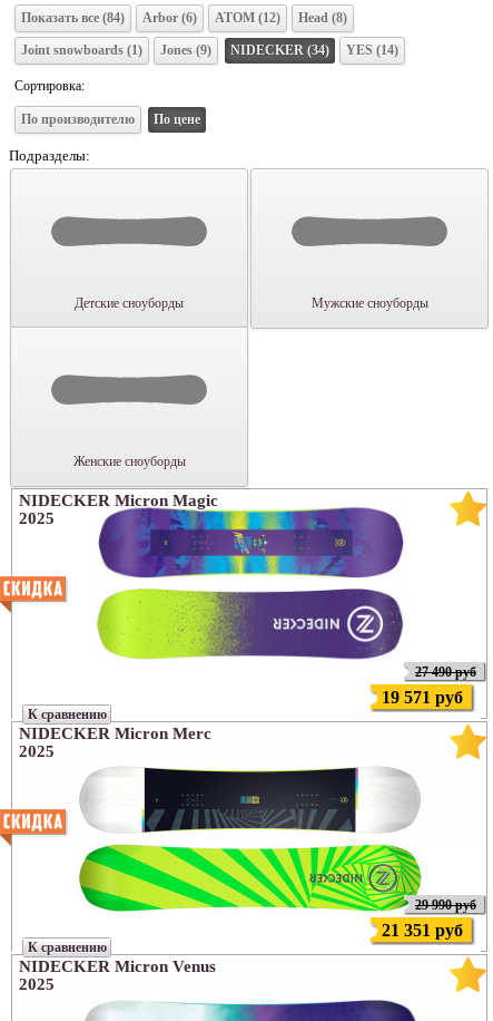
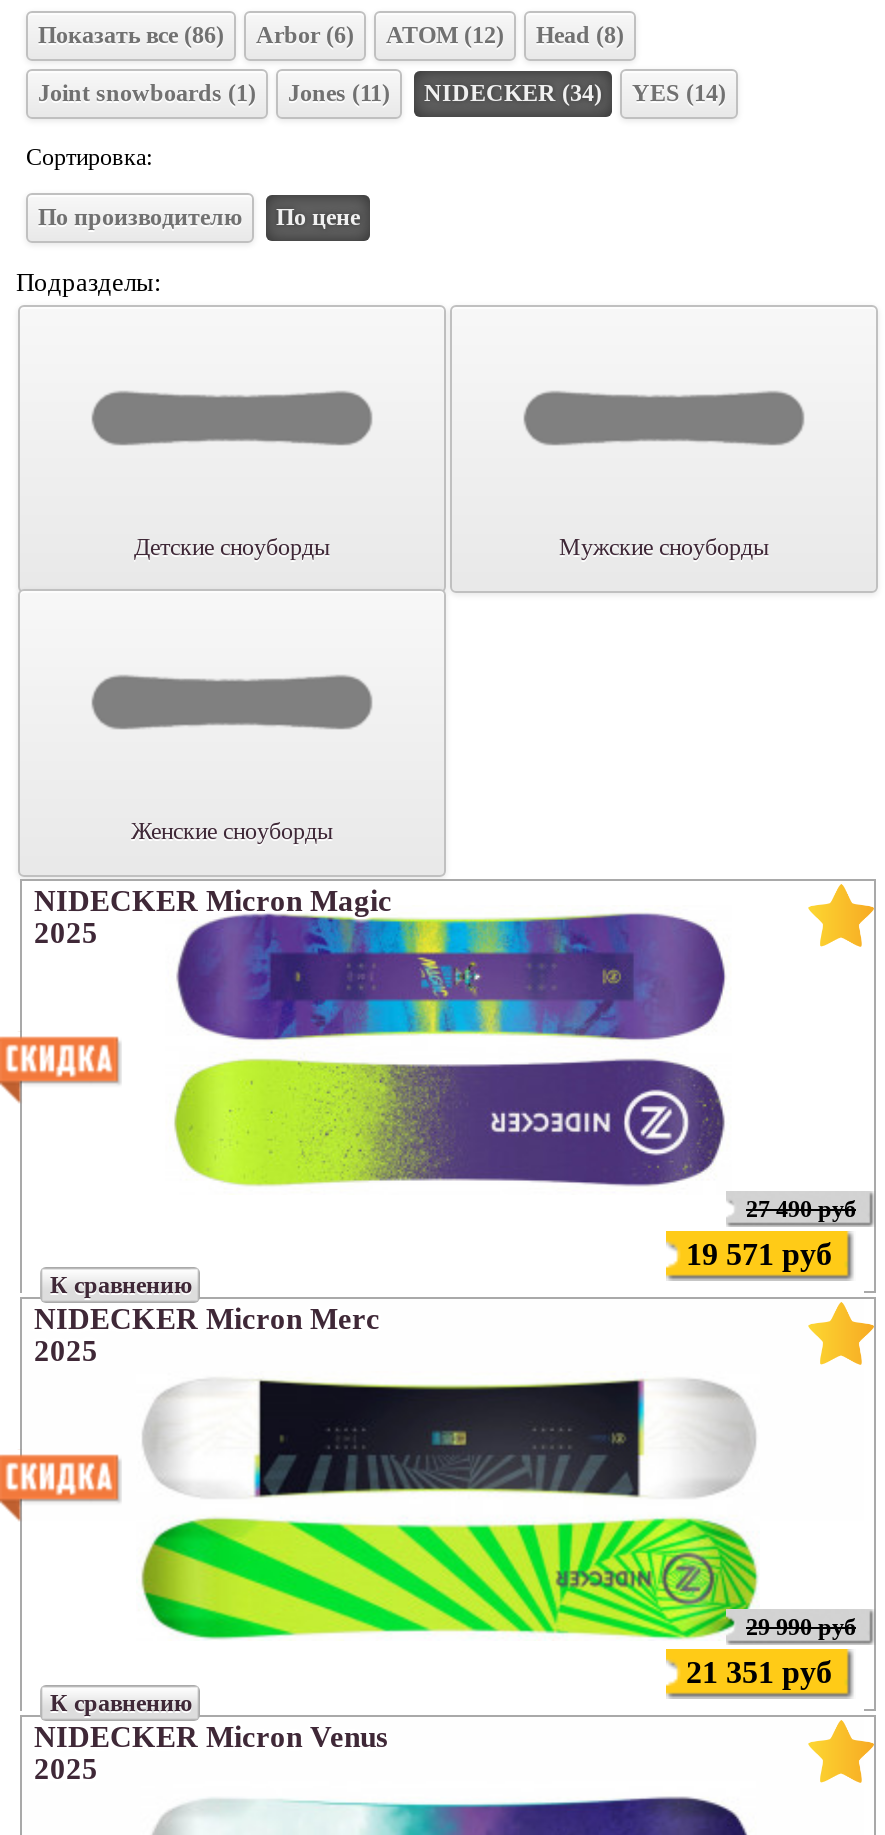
[21,10,347,26] Показать все (84) Arbor (6) ATOM (12) Head (8) -> [38,21,624,49] Показать все (86) Arbor (6) ATOM (12) Head (8)
[21,42,398,58] Joint snowboards (1) Jones (9) NIDECKER (34) YES (14) -> [38,79,726,107] Joint snowboards (1) Jones (11) NIDECKER (34) YES (14)

